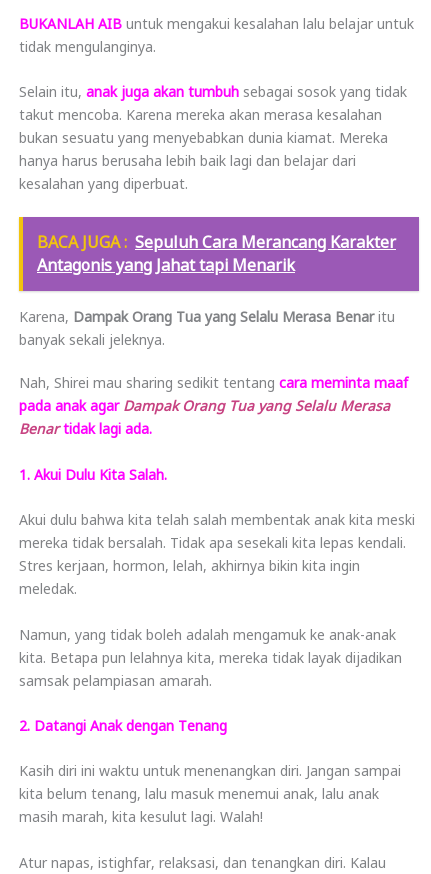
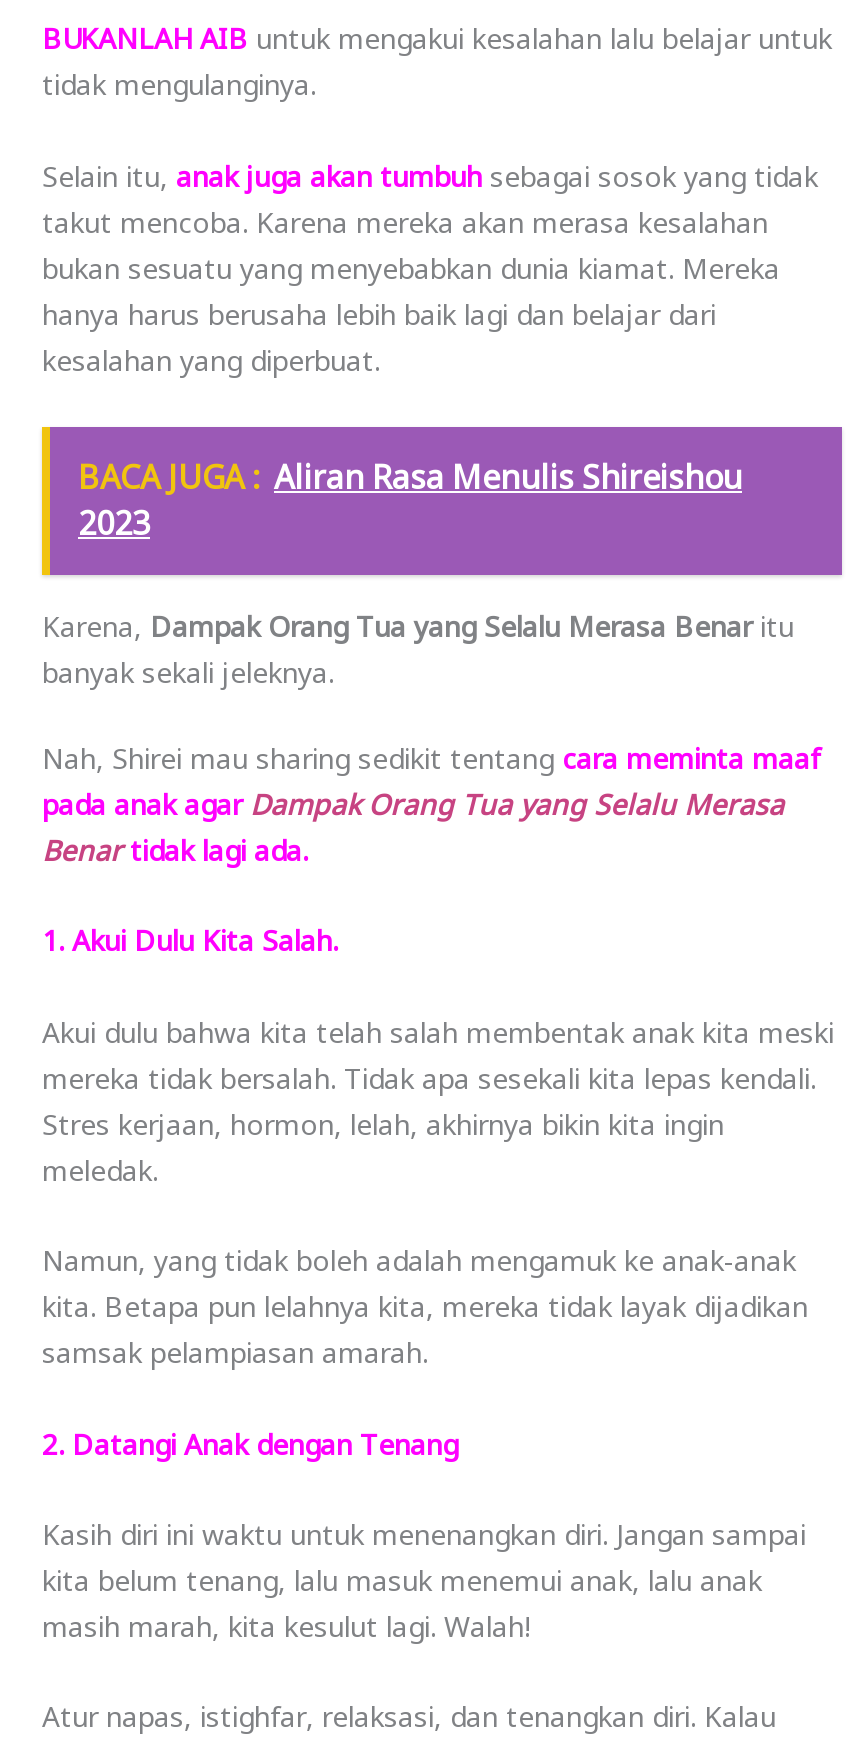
[37,231,396,276] BACA JUGA : Sepuluh Cara Merancang Karakter | Antagonis yang Jahat tapi Menarik -> [78,455,742,545] BACA JUGA : Aliran Rasa Menulis Shireishou | 2023

